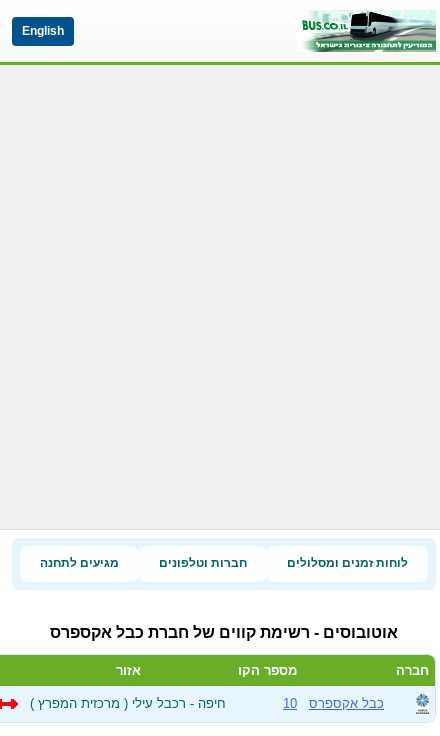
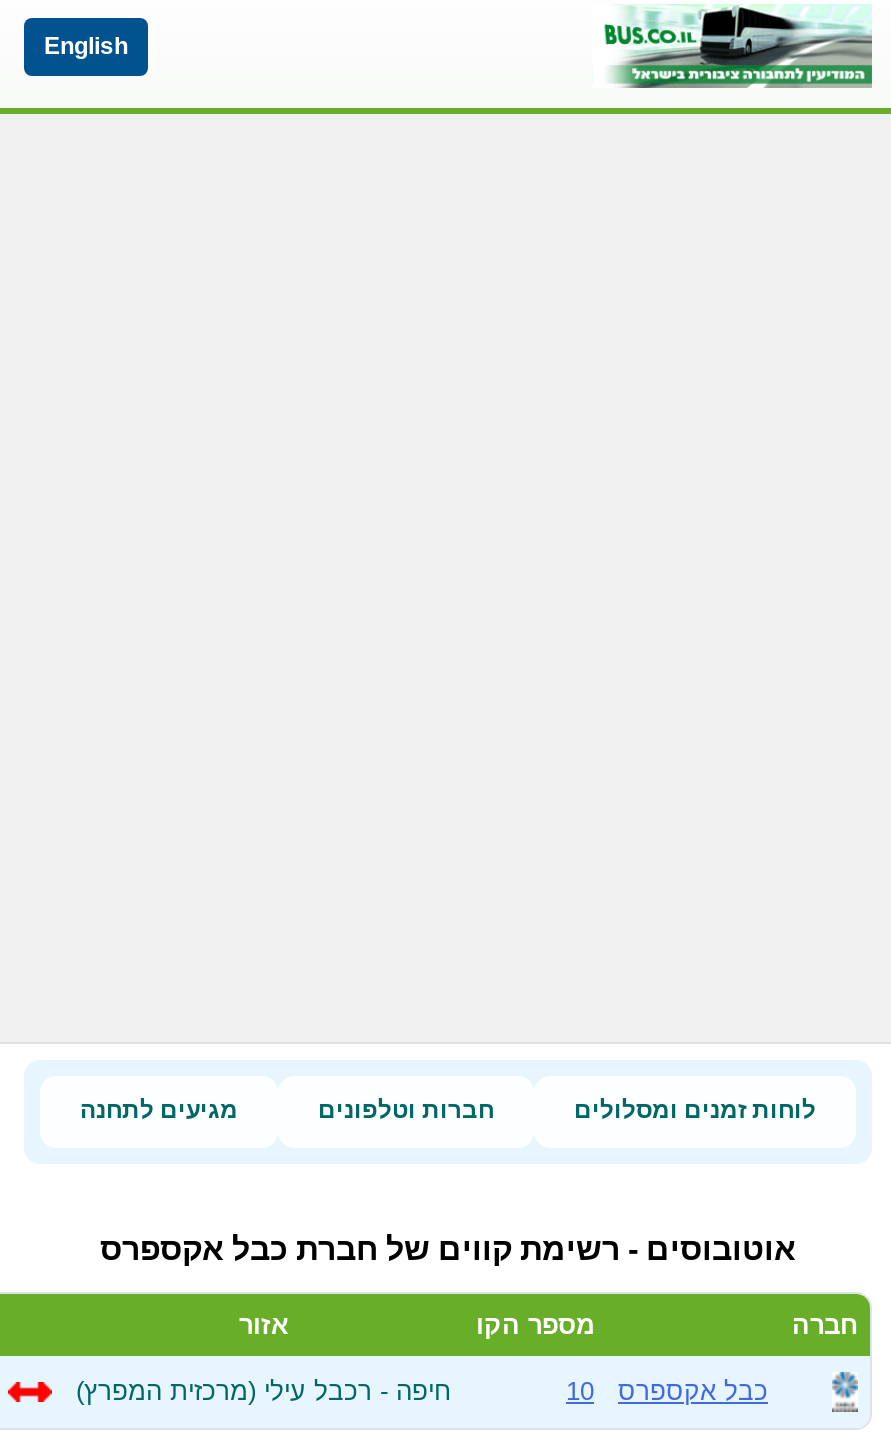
[30,696,226,711] חיפה - רכבל עילי ( מרכזית המפרץ ) -> [76,1377,452,1407] חיפה - רכבל עילי (מרכזית המפרץ)

